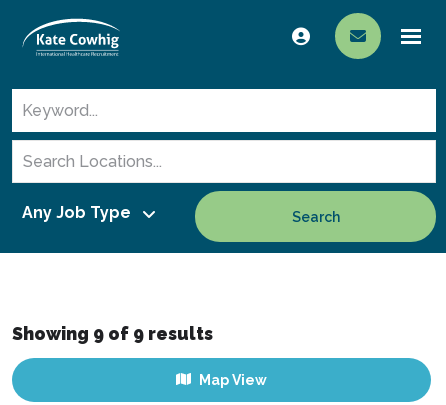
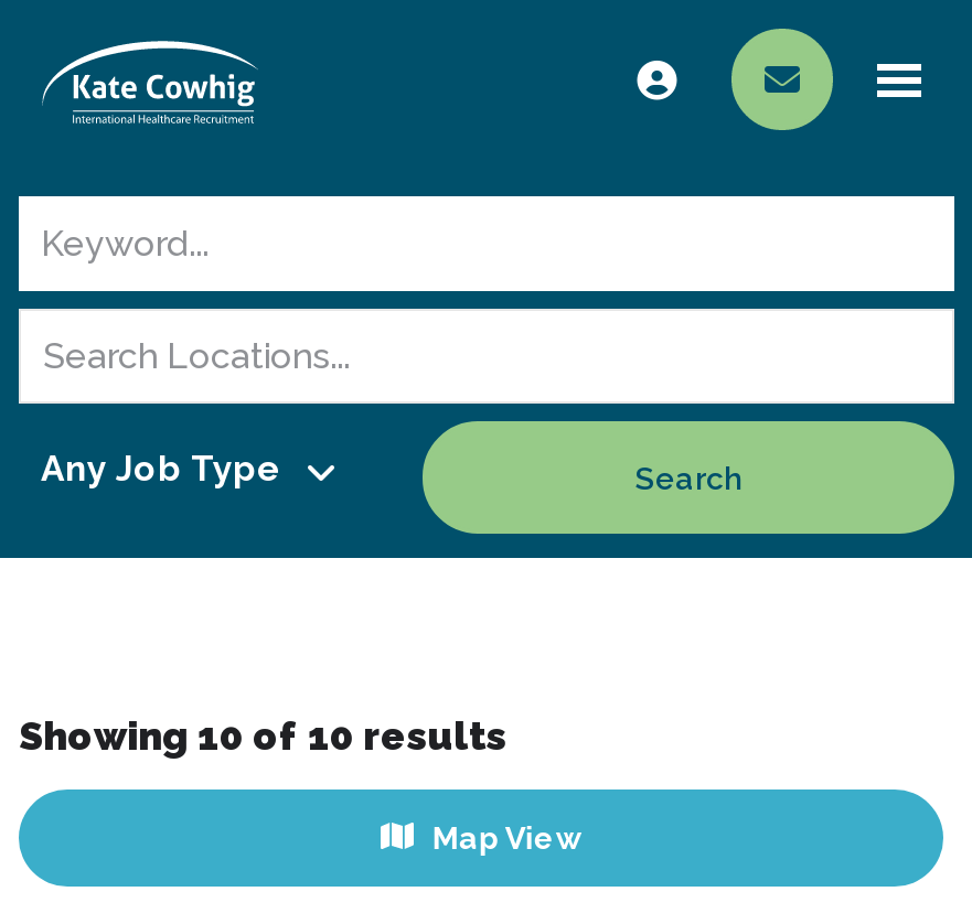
[12,323,213,344] Showing 9 of 9 results -> [19,712,506,759] Showing 10 of 10 results

